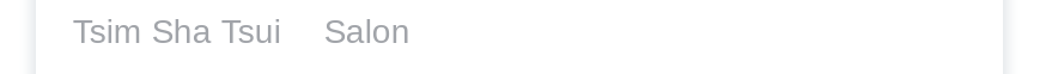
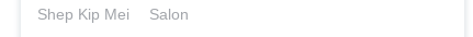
[73,12,291,50] Tsim Sha Tsui -> [38,5,134,23] Shep Kip Mei

